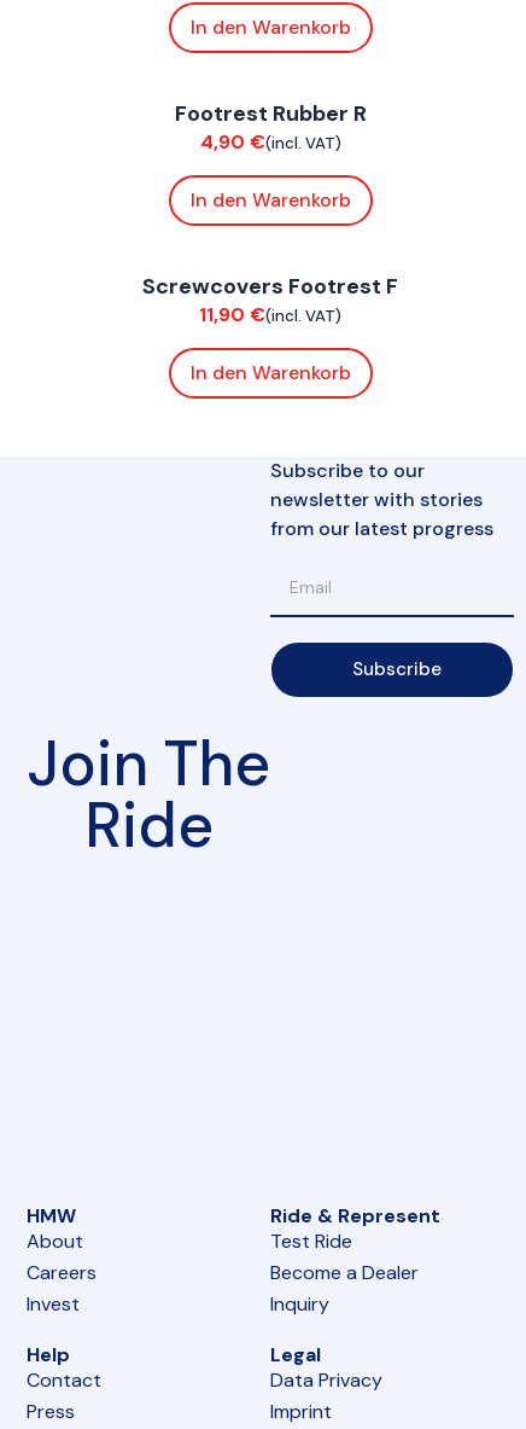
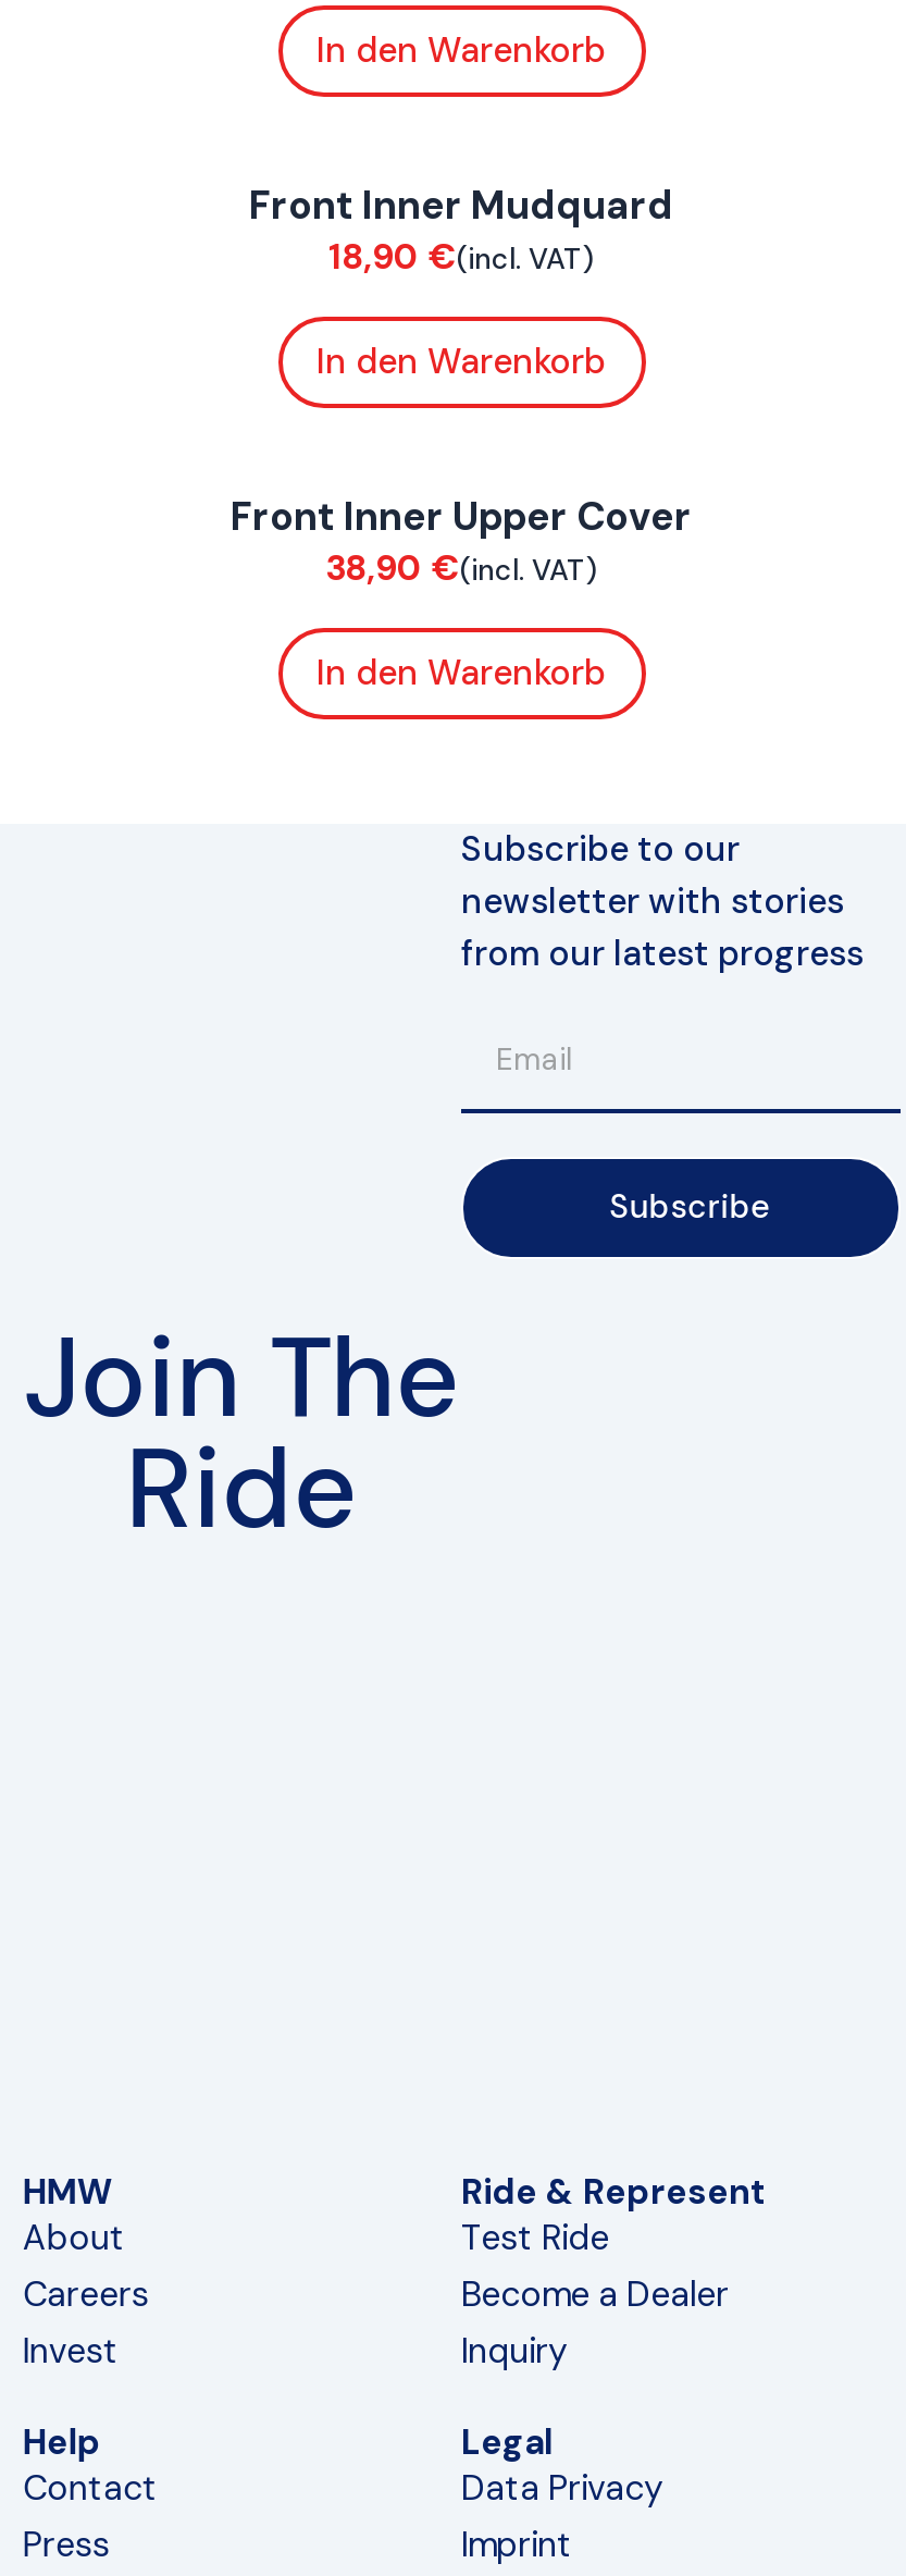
[174,100,366,155] Footrest Rubber R | 4,90 €(incl. VAT) -> [249,180,673,281] Front Inner Mudquard | 18,90 €(incl. VAT)
[142,272,398,327] Screwcovers Footrest F | 11,90 €(incl. VAT) -> [231,491,692,591] Front Inner Upper Cover | 38,90 €(incl. VAT)

